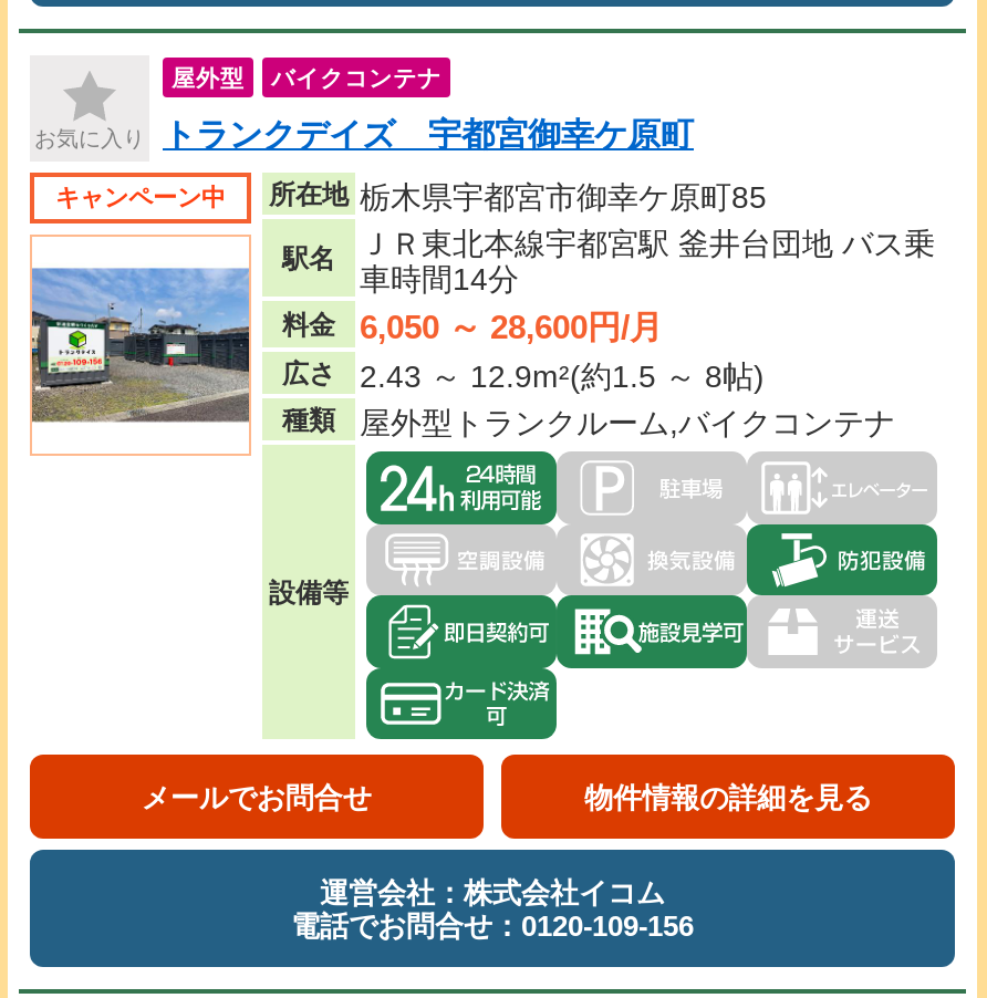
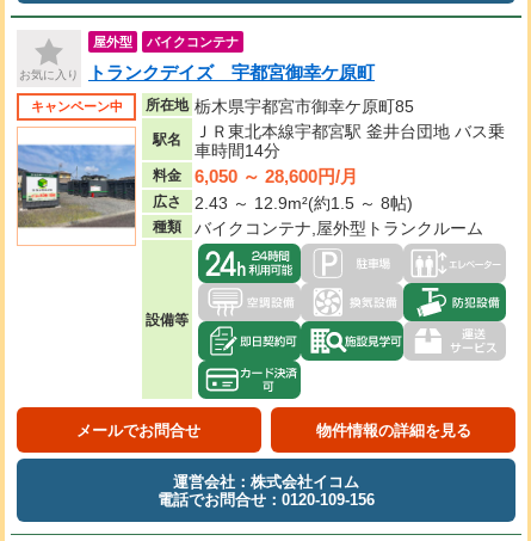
[360,405,895,441] 屋外型トランクルーム,バイクコンテナ -> [195,219,483,238] バイクコンテナ,屋外型トランクルーム

